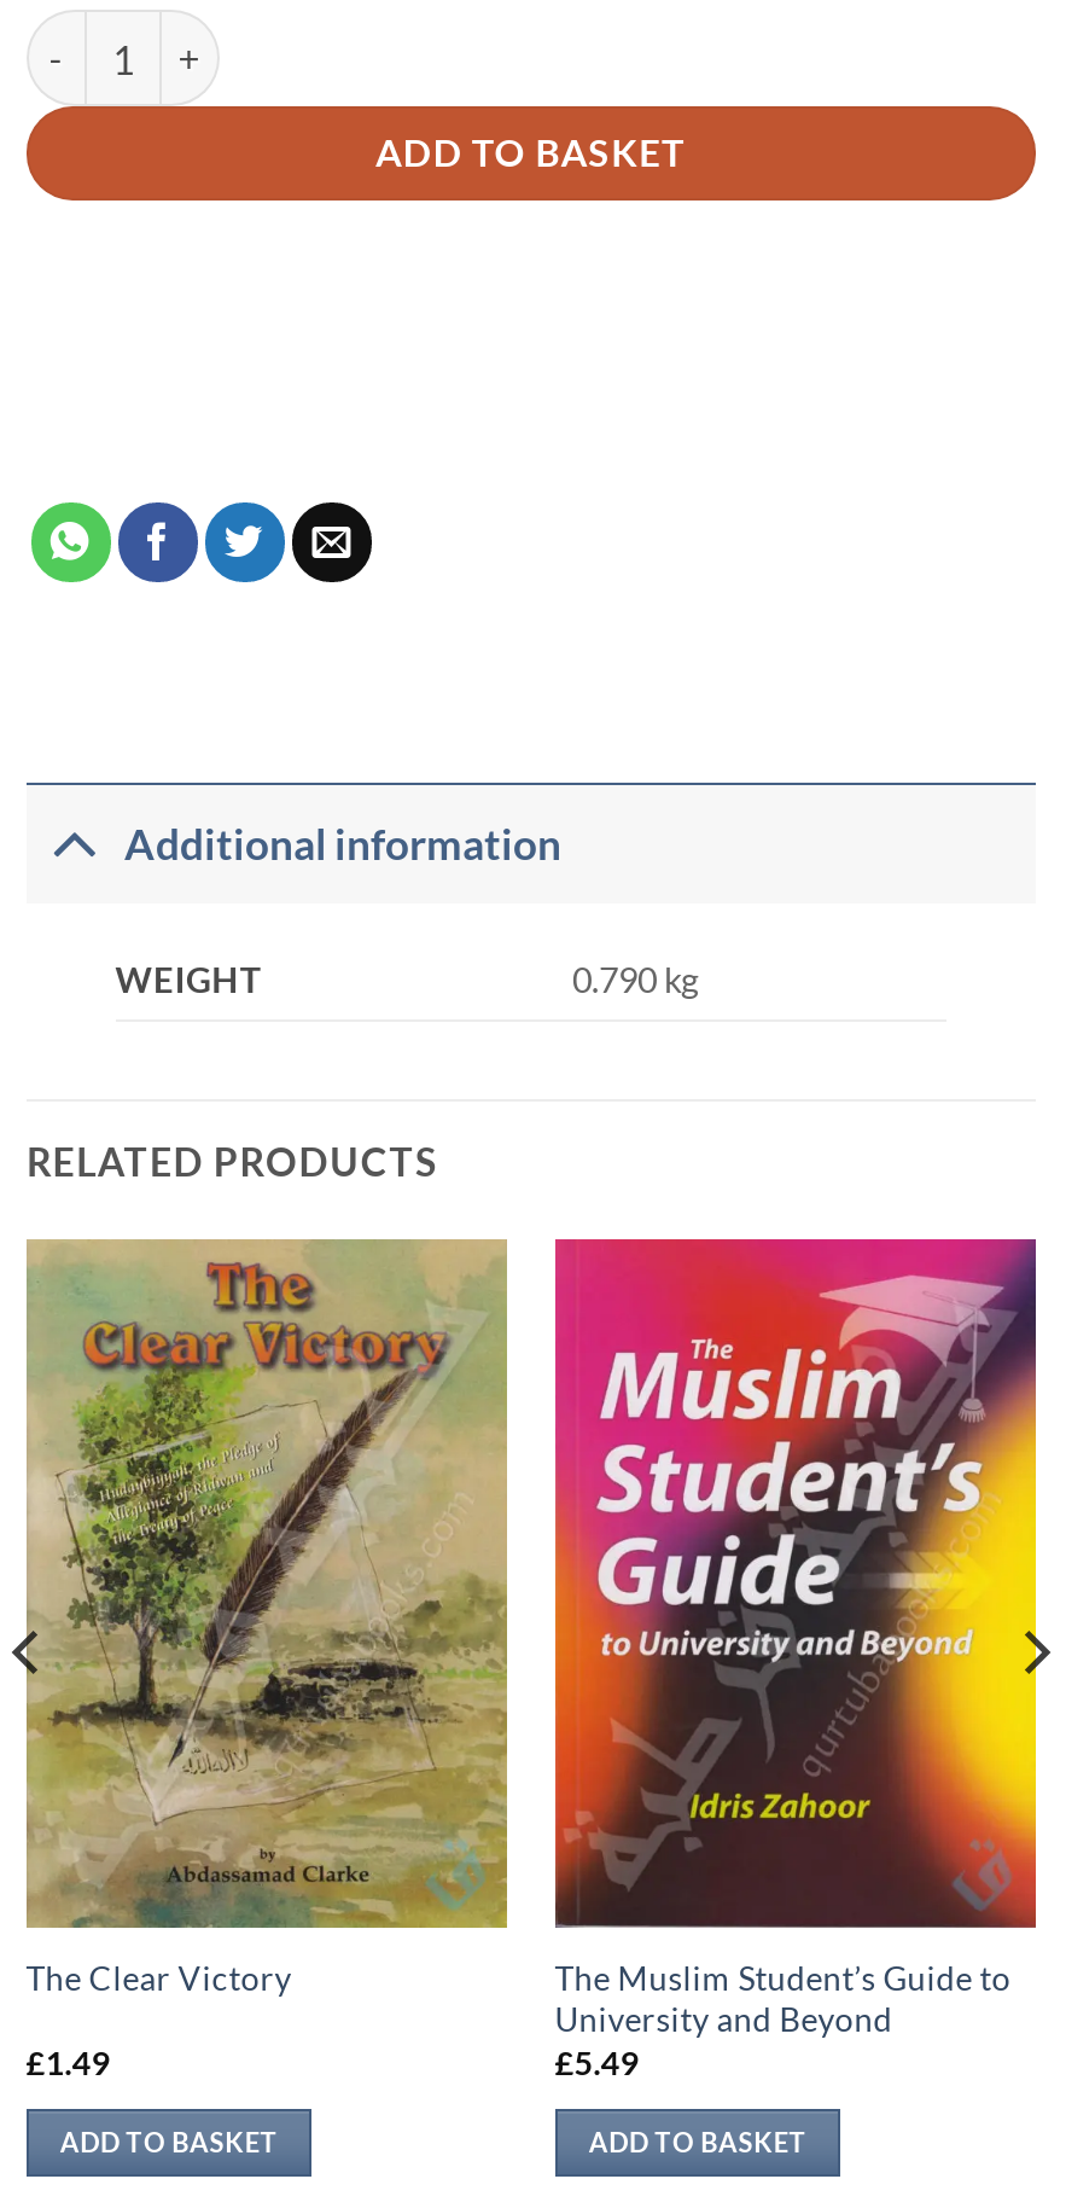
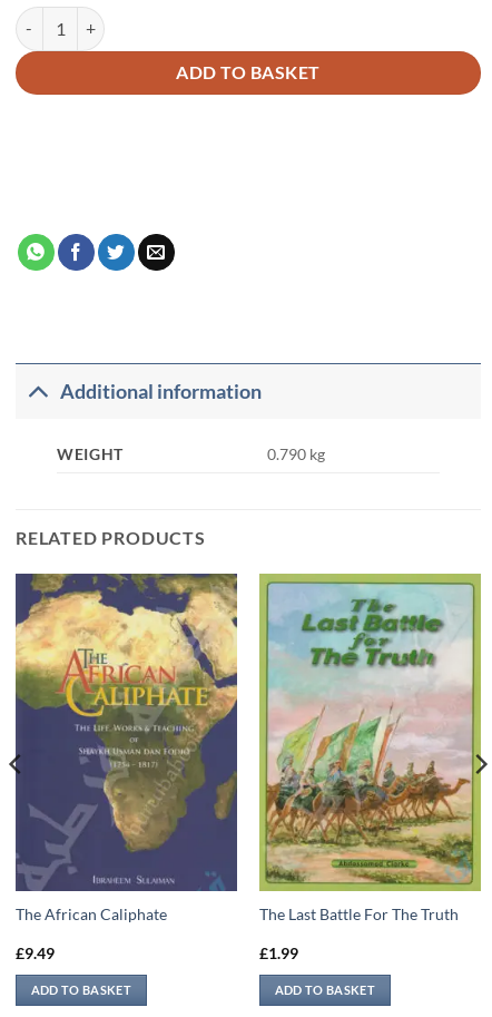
[24,1237,509,1998] [image] | The Clear Victory -> [14,573,238,924] [image] | The African Caliphate
[553,1237,1038,2082] [image] | The Muslim Student’s Guide to | University and Beyond | £5.49 -> [258,573,482,962] [image] | The Last Battle For The Truth | £1.99
[26,2043,111,2082] £1.49 -> [15,944,54,962] £9.49

